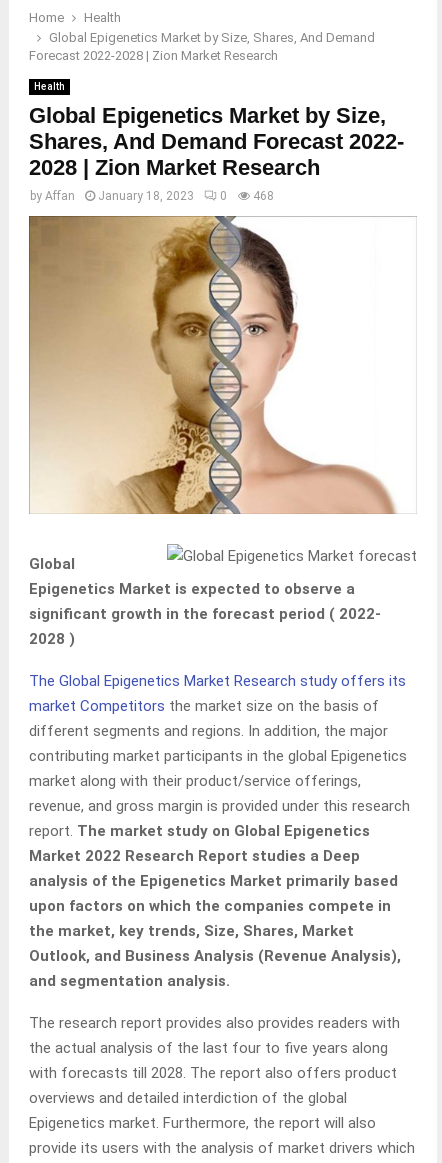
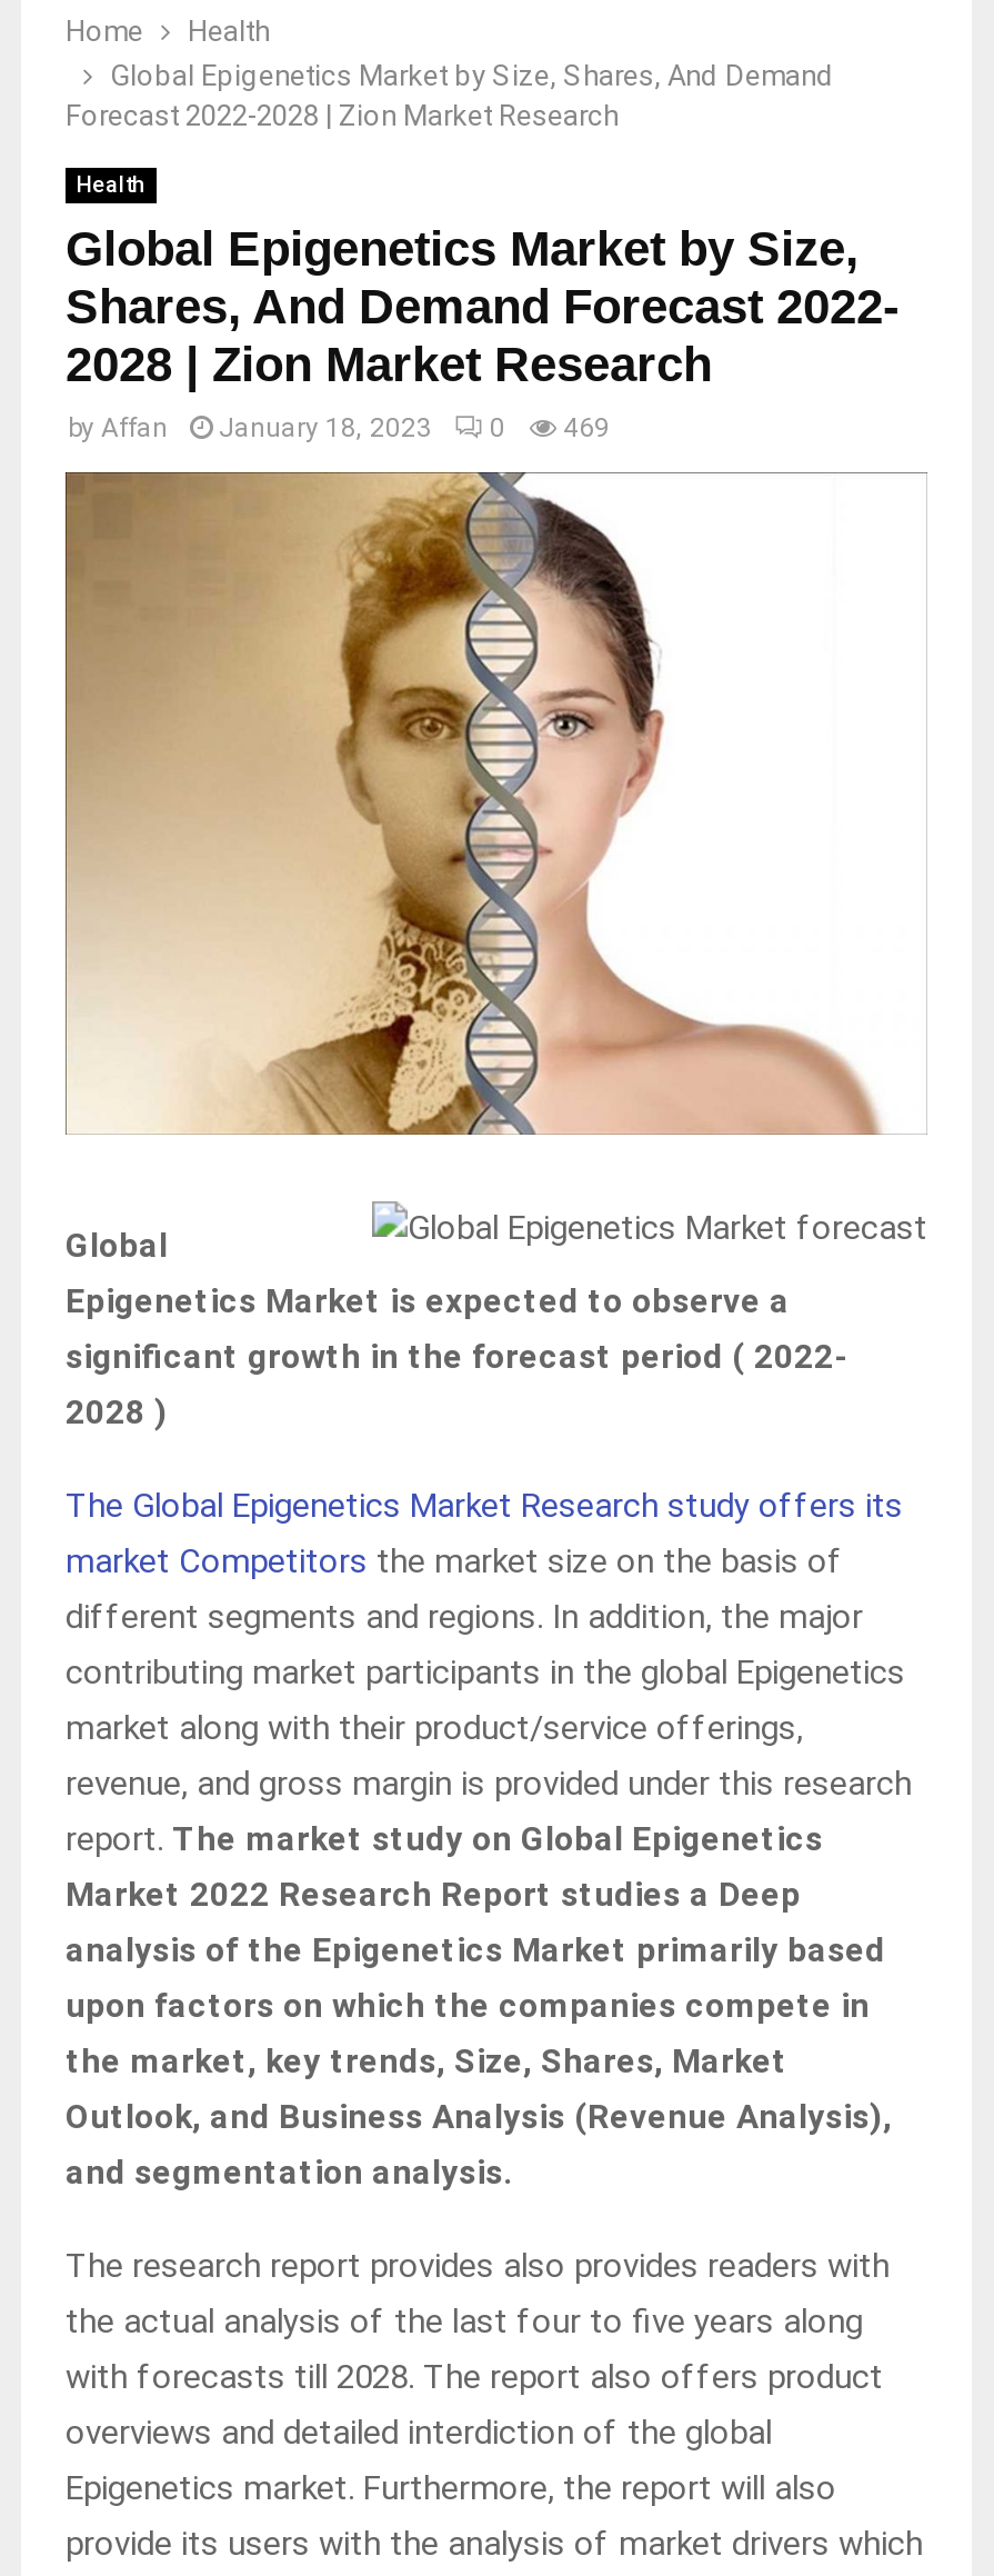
[30,189,274,203] by Affan January 18, 2023 0 468 -> [68,412,610,443] by Affan January 18, 2023 0 469

